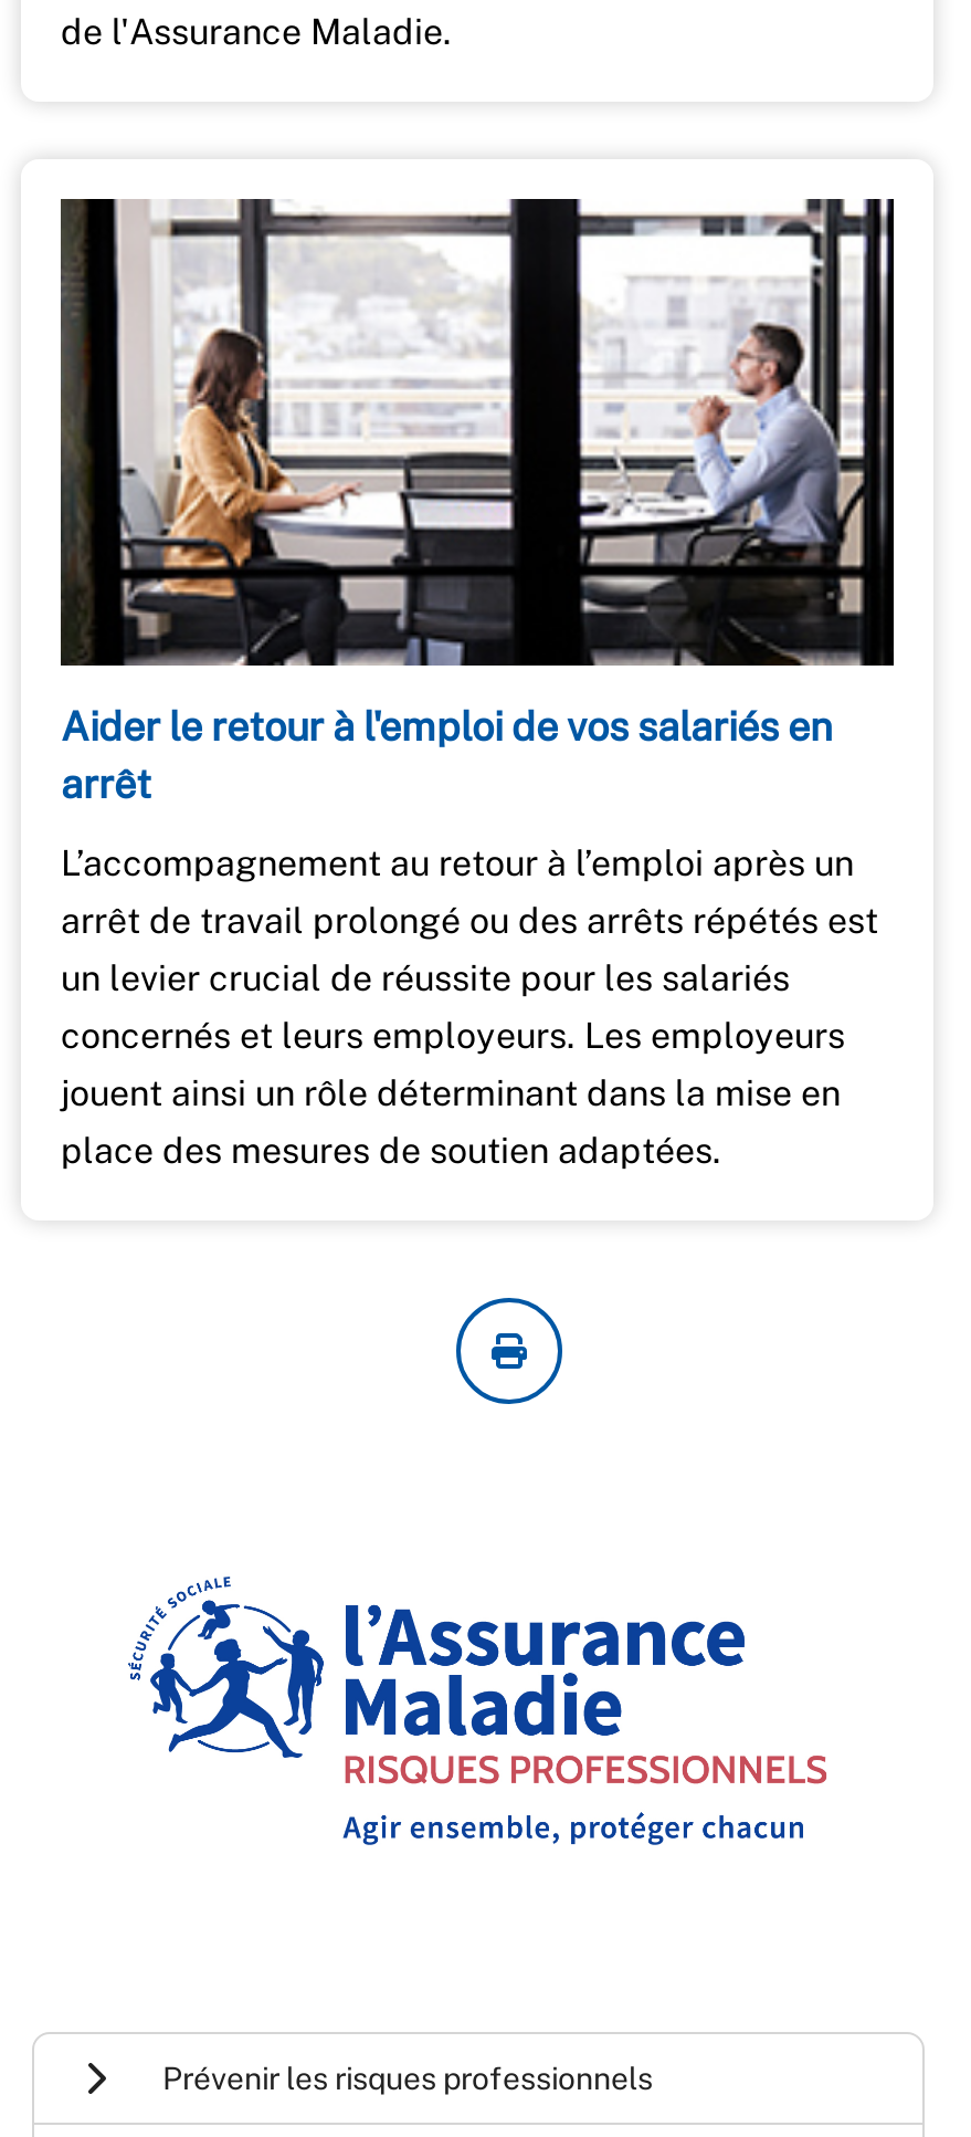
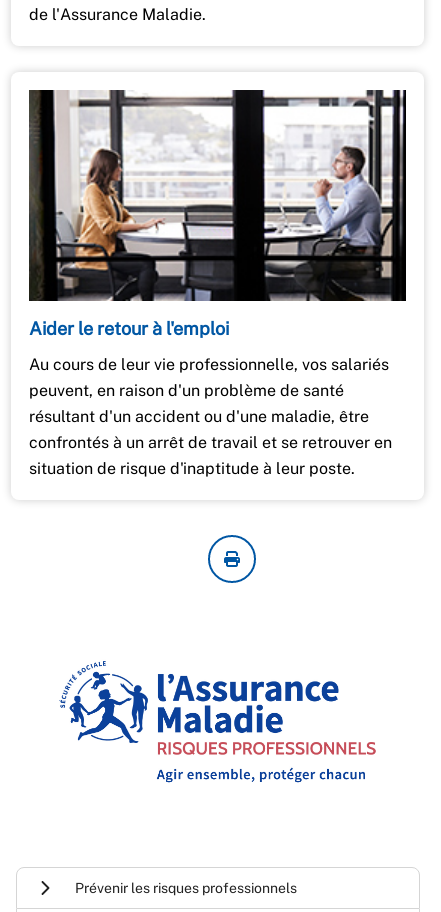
[61,704,832,807] Aider le retour à l'emploi de vos salariés en | arrêt -> [29,318,229,339] Aider le retour à l'emploi
[61,843,878,1172] L’accompagnement au retour à l’emploi après un | arrêt de travail prolongé ou des arrêts répétés est | un levier crucial de réussite pour les salariés | concernés et leurs employeurs. Les employeurs | jouent ainsi un rôle déterminant dans la mise en | place des mesures de soutien adaptées. -> [29,355,392,478] Au cours de leur vie professionnelle, vos salariés | peuvent, en raison d'un problème de santé | résultant d'un accident ou d'une maladie, être | confrontés à un arrêt de travail et se retrouver en | situation de risque d'inaptitude à leur poste.

